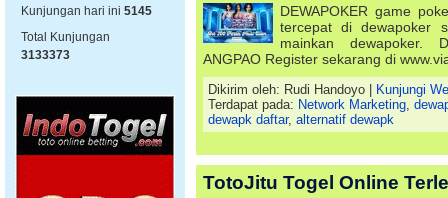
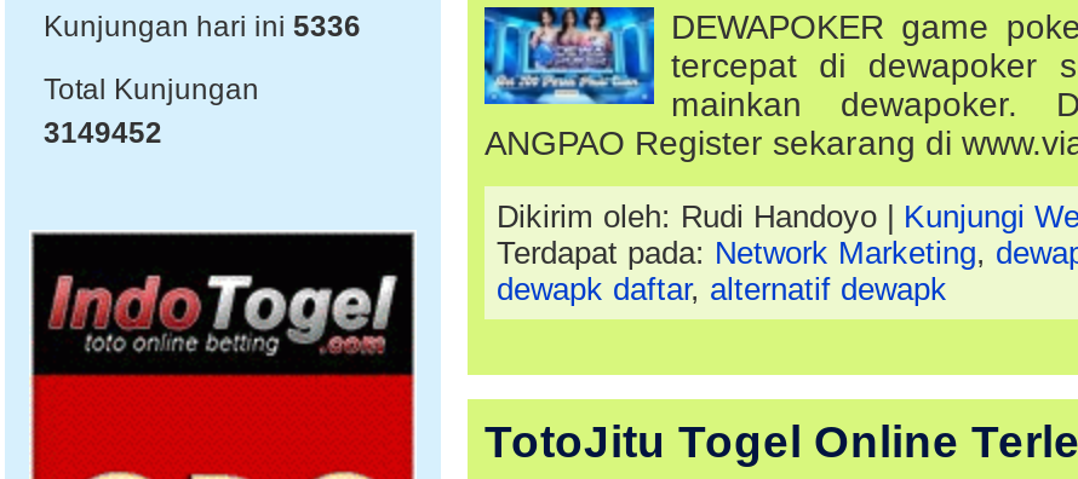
[21,4,152,18] Kunjungan hari ini 5145 -> [44,10,361,44] Kunjungan hari ini 5336
[21,48,70,62] 3133373 -> [44,116,162,150] 3149452

